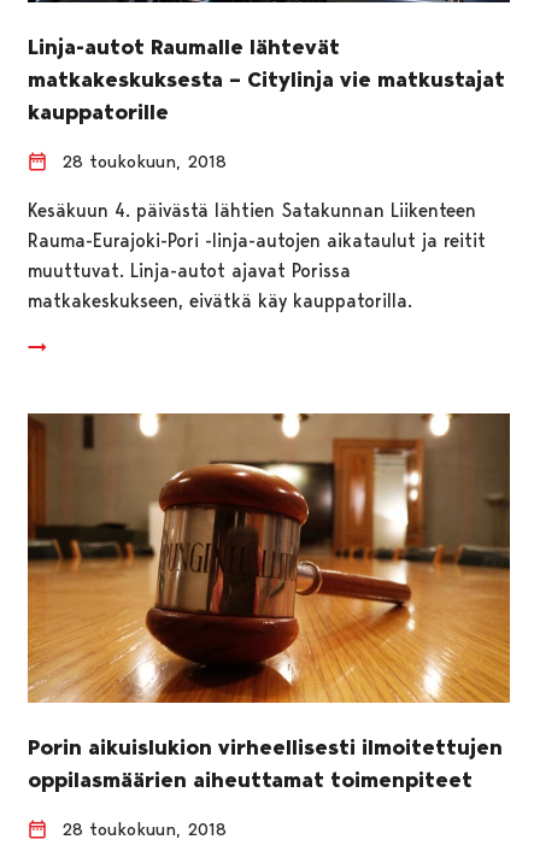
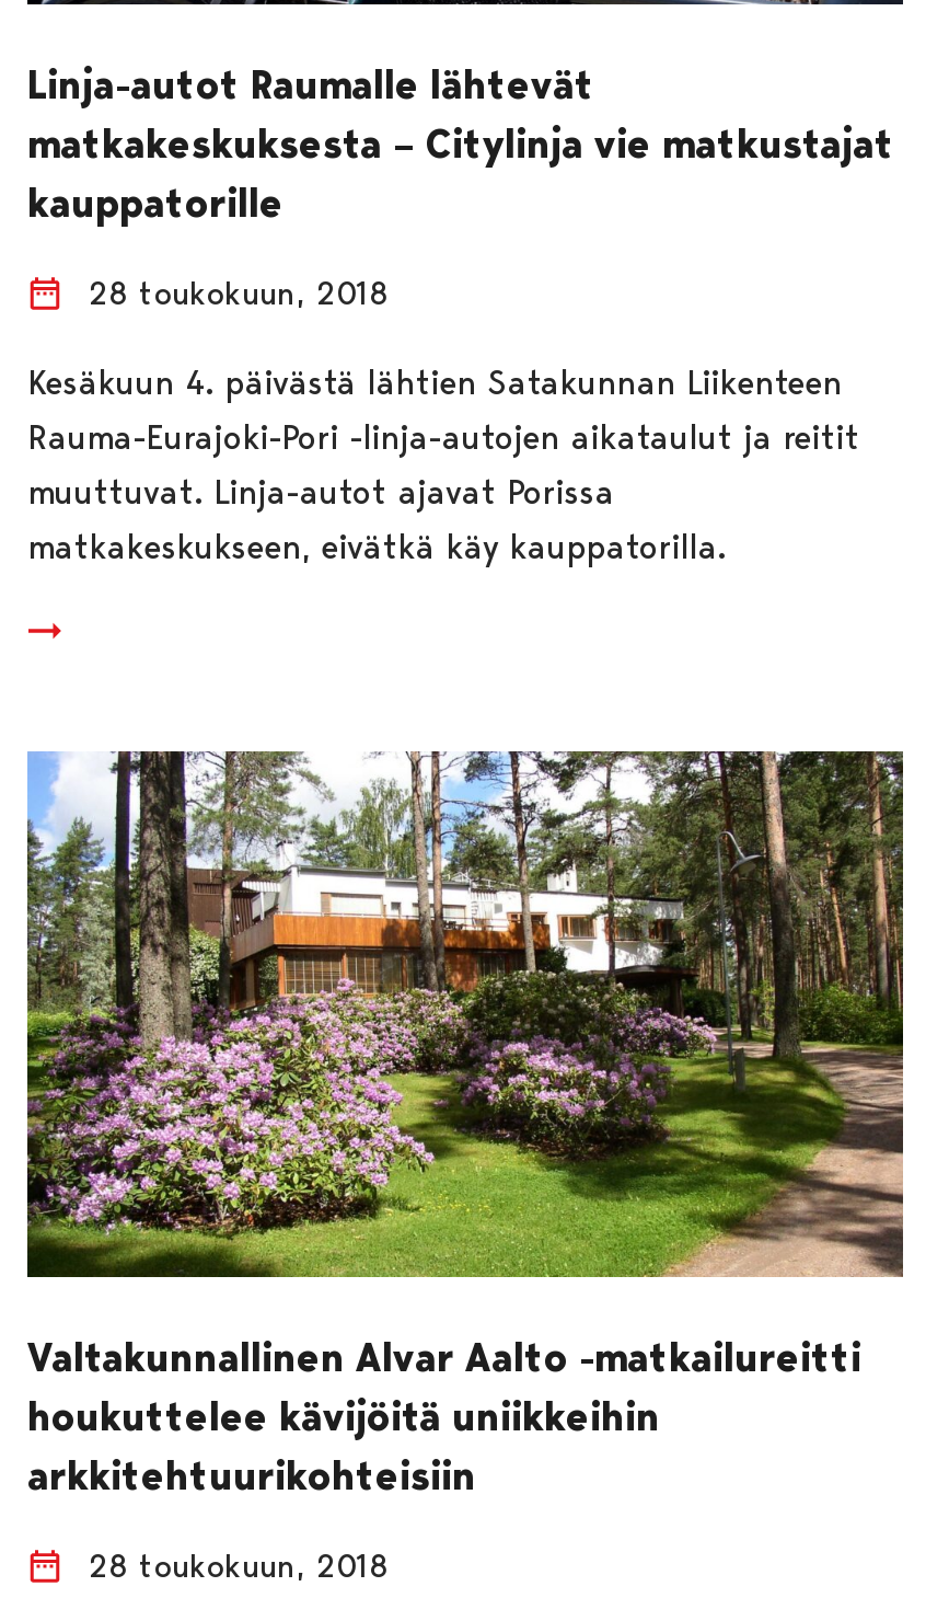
[27,412,511,793] [image] | Porin aikuislukion virheellisesti ilmoitettujen | oppilasmäärien aiheuttamat toimenpiteet -> [25,749,905,1500] [image] | Valtakunnallinen Alvar Aalto -matkailureitti | houkuttelee kävijöitä uniikkeihin | arkkitehtuurikohteisiin

